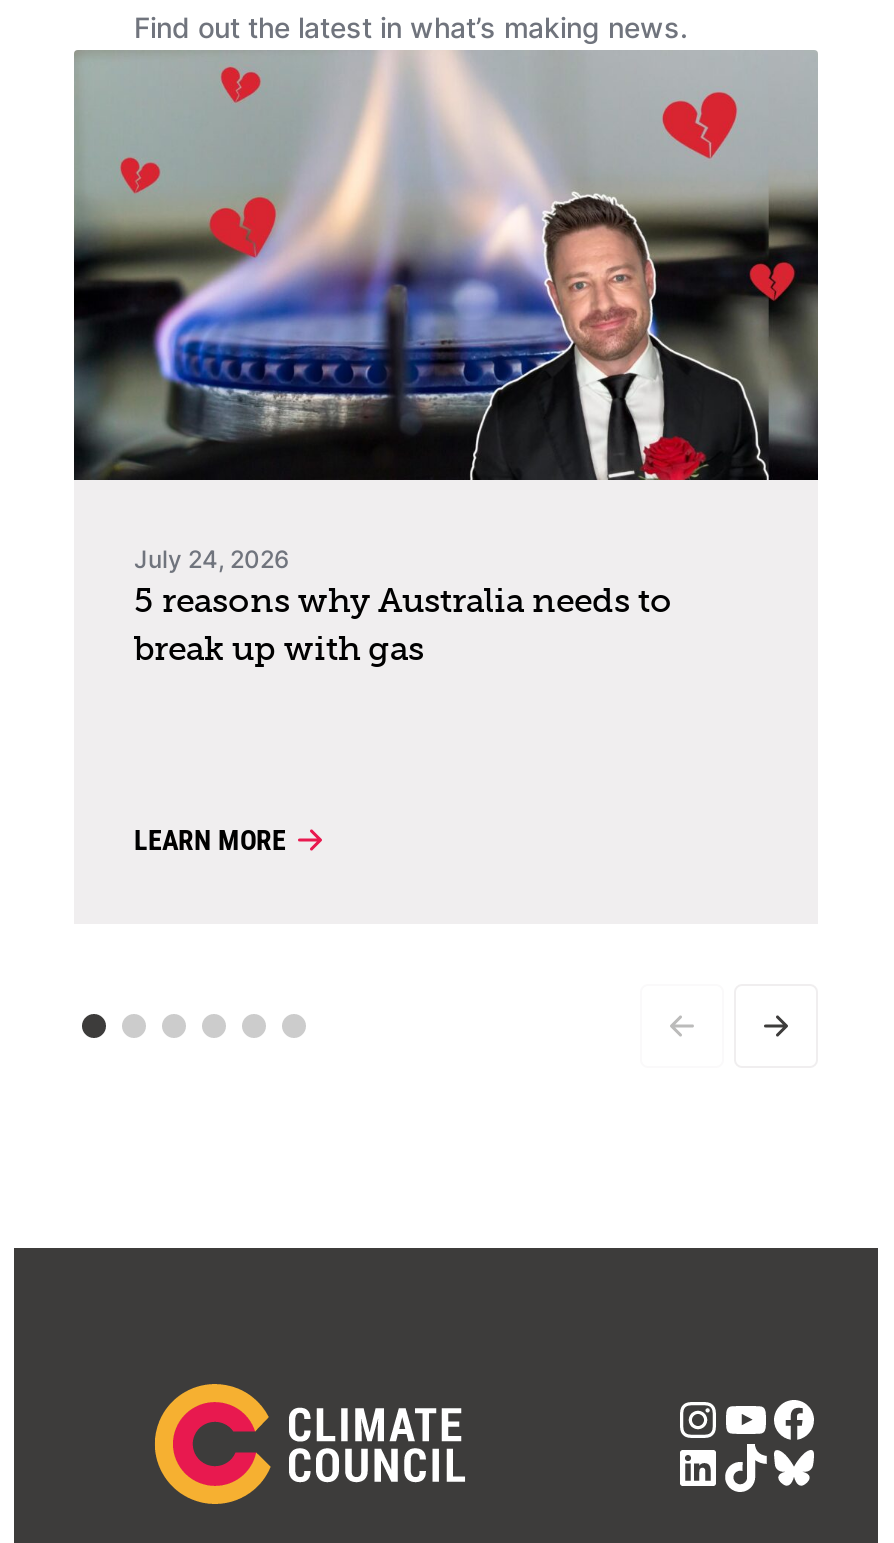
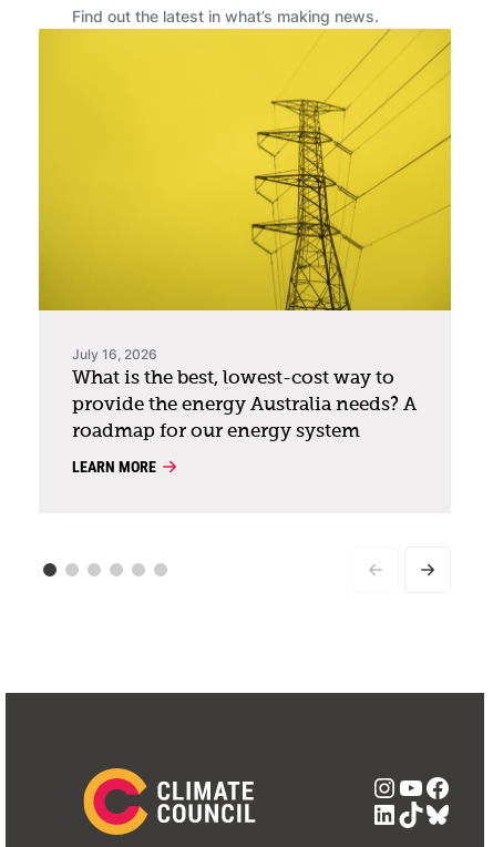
[72,50,820,669] [image] | July 24, 2026 | 5 reasons why Australia needs to | break up with gas -> [38,28,452,441] [image] | July 16, 2026 | What is the best, lowest-cost way to | provide the energy Australia needs? A | roadmap for our energy system

